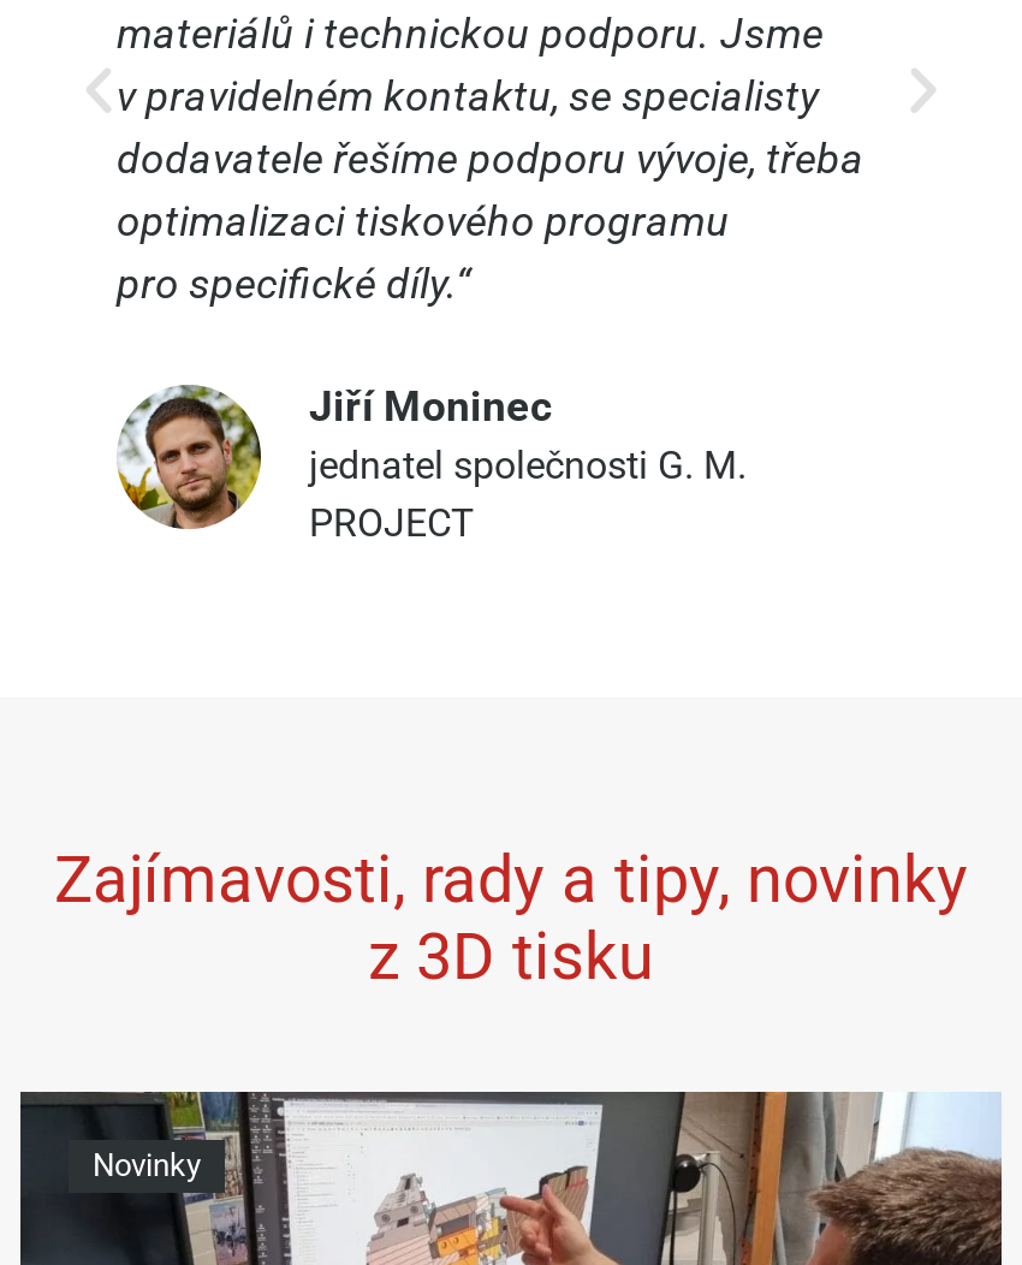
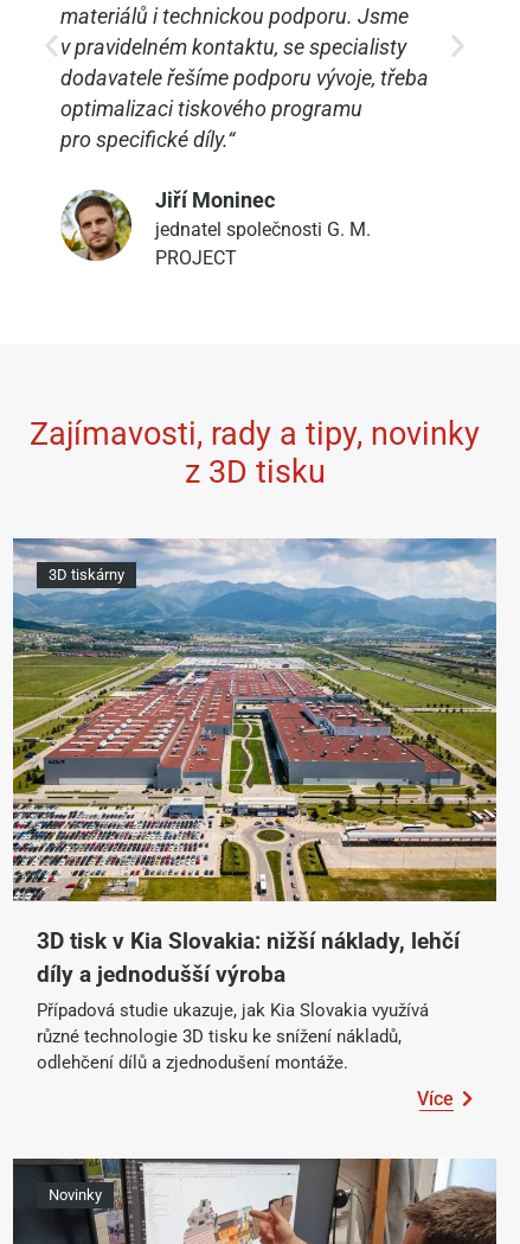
none -> [12,537,497,902] [image] | 3D tiskárny
none -> [37,928,460,1110] 3D tisk v Kia Slovakia: nižší náklady, lehčí | díly a jednodušší výroba | Případová studie ukazuje, jak Kia Slovakia využívá | různé technologie 3D tisku ke snížení nákladů, | odlehčení dílů a zjednodušení montáže. | Více

